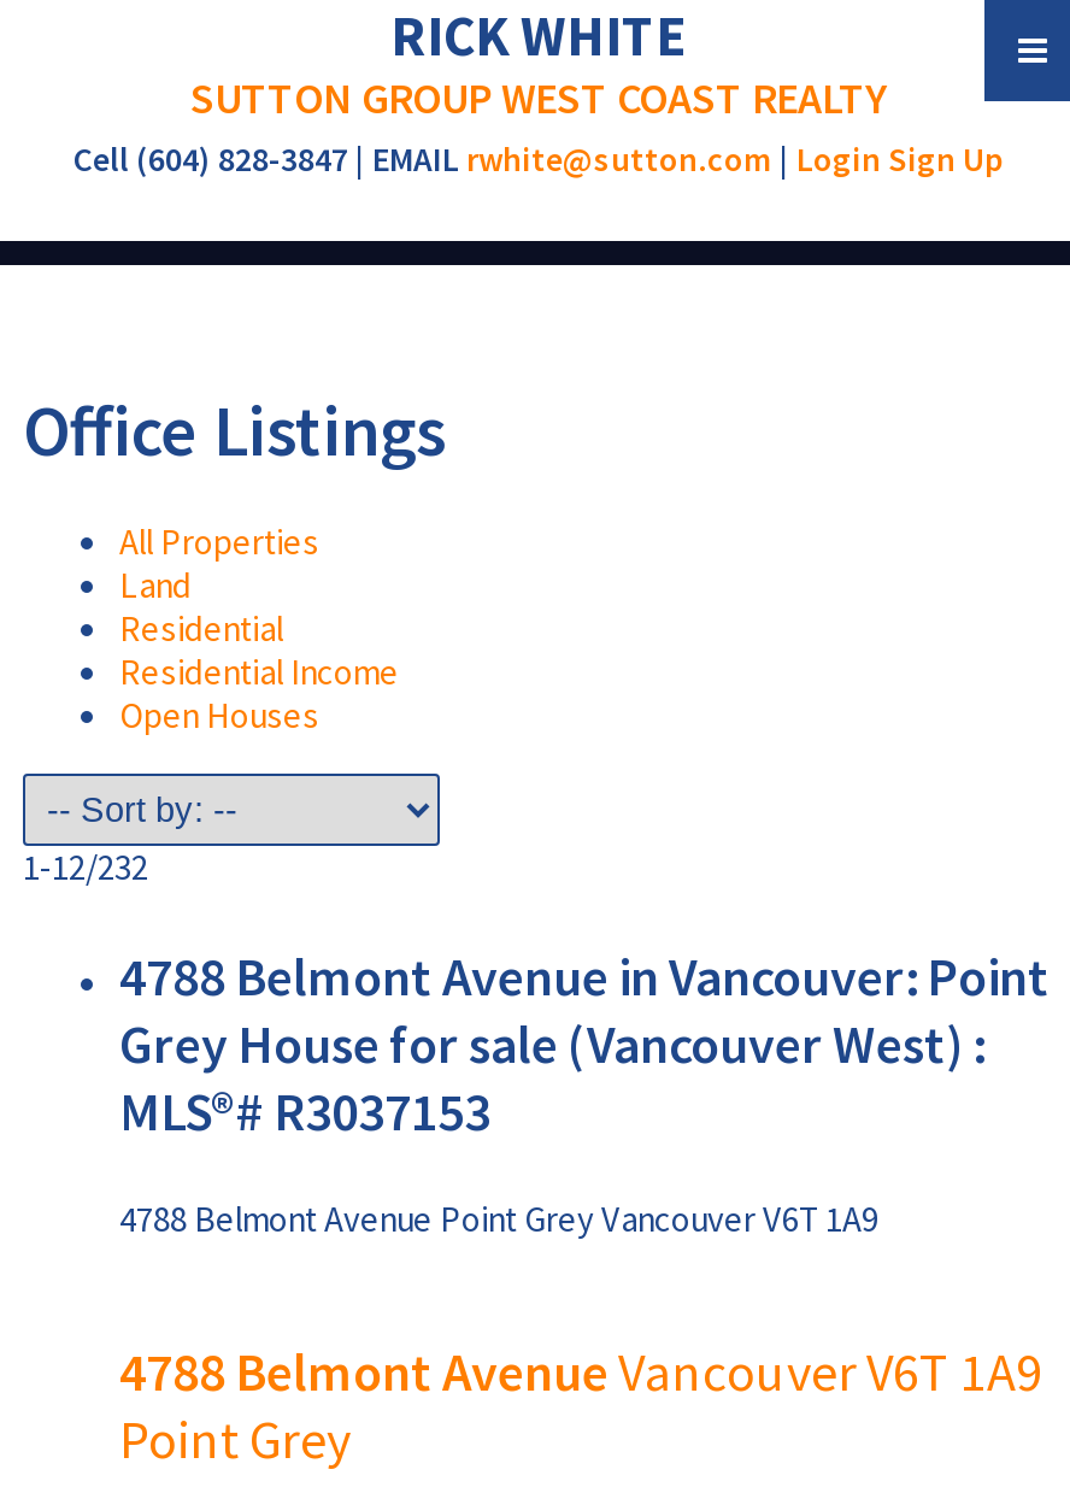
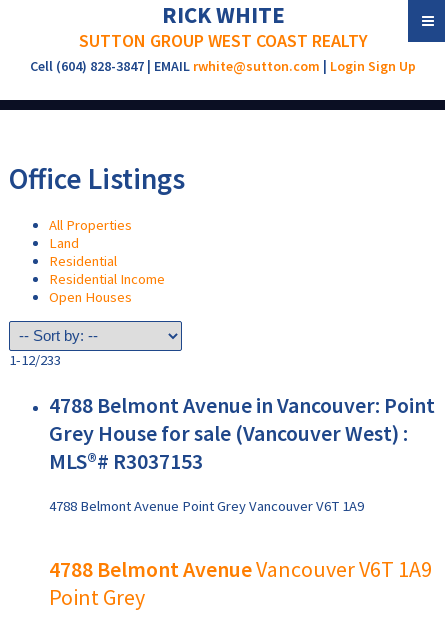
[23,846,148,889] 1-12/232 -> [9,351,61,369] 1-12/233

